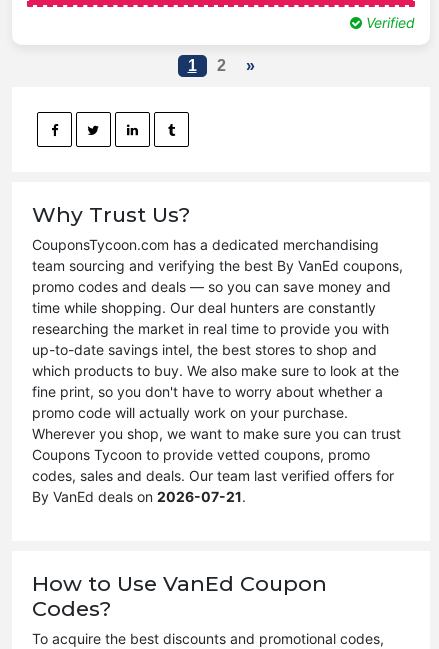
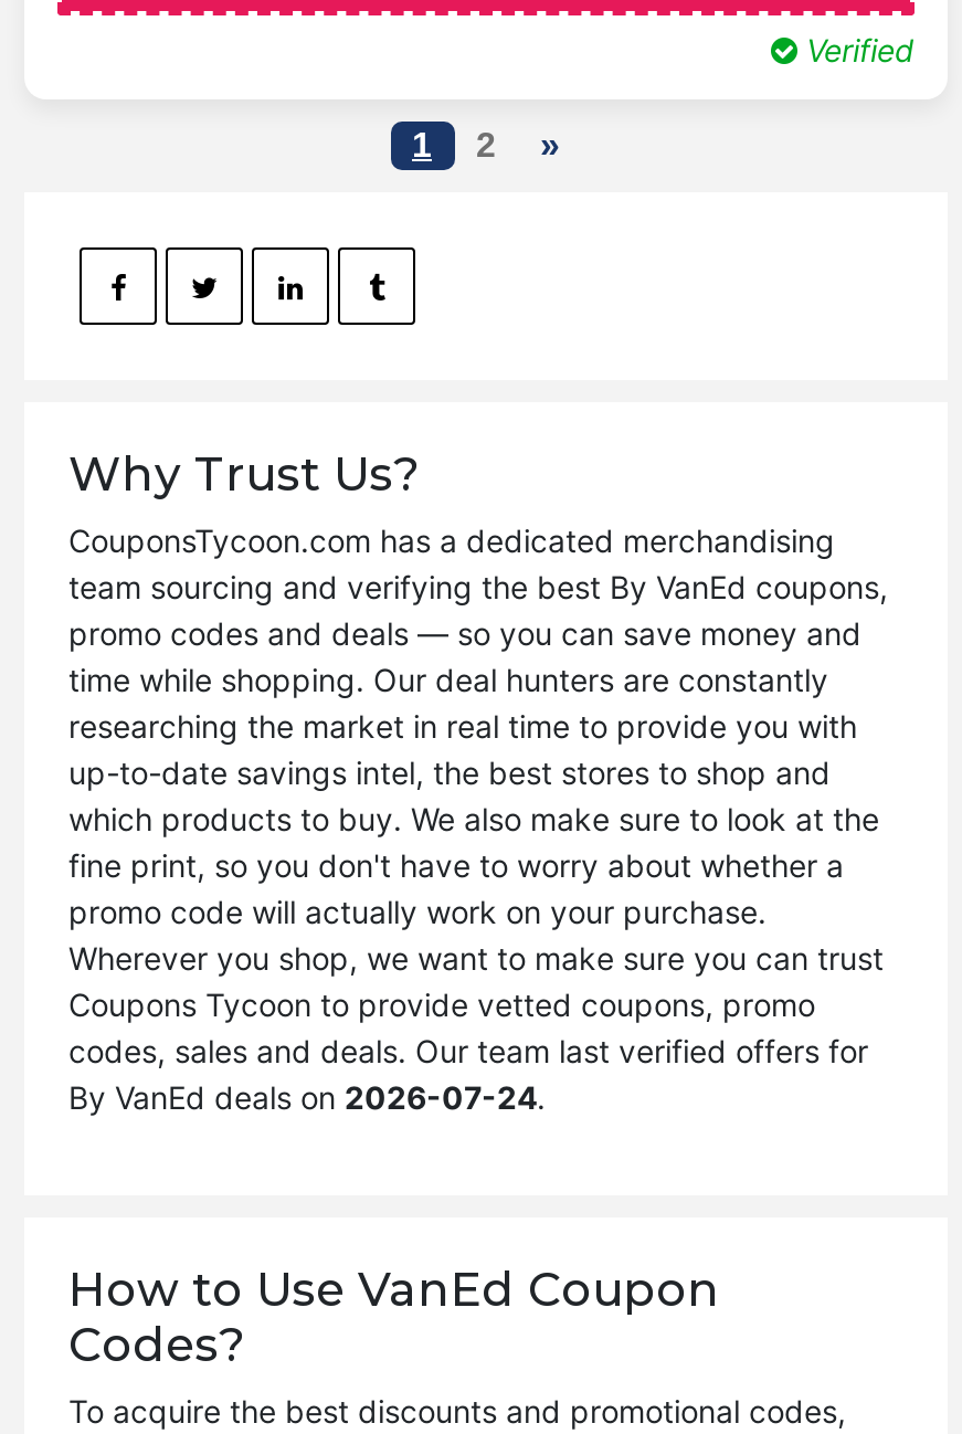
[32,488,246,505] By VanEd deals on 2026-07-21. -> [68,1078,546,1116] By VanEd deals on 2026-07-24.

